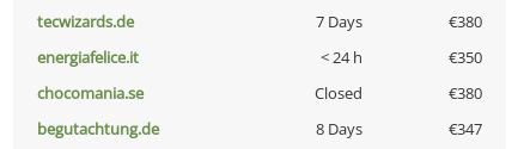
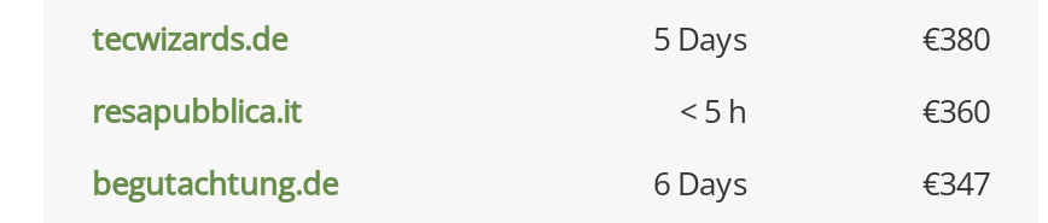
[315,10,362,32] 7 Days -> [653,16,747,59] 5 Days
[37,46,482,103] energiafelice.it | < 24 h | €350 | chocomania.se | Closed | €380 -> [92,88,990,131] resapubblica.it | < 5 h | €360
[315,117,362,139] 8 Days -> [653,160,747,204] 6 Days

